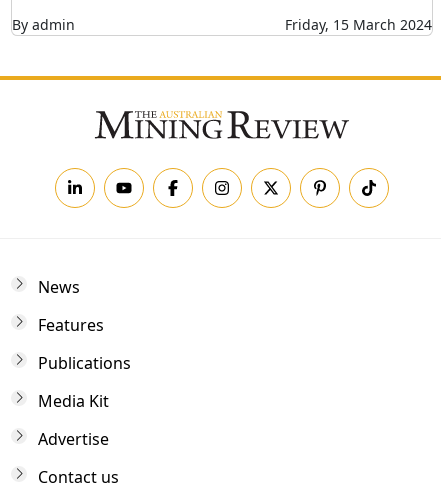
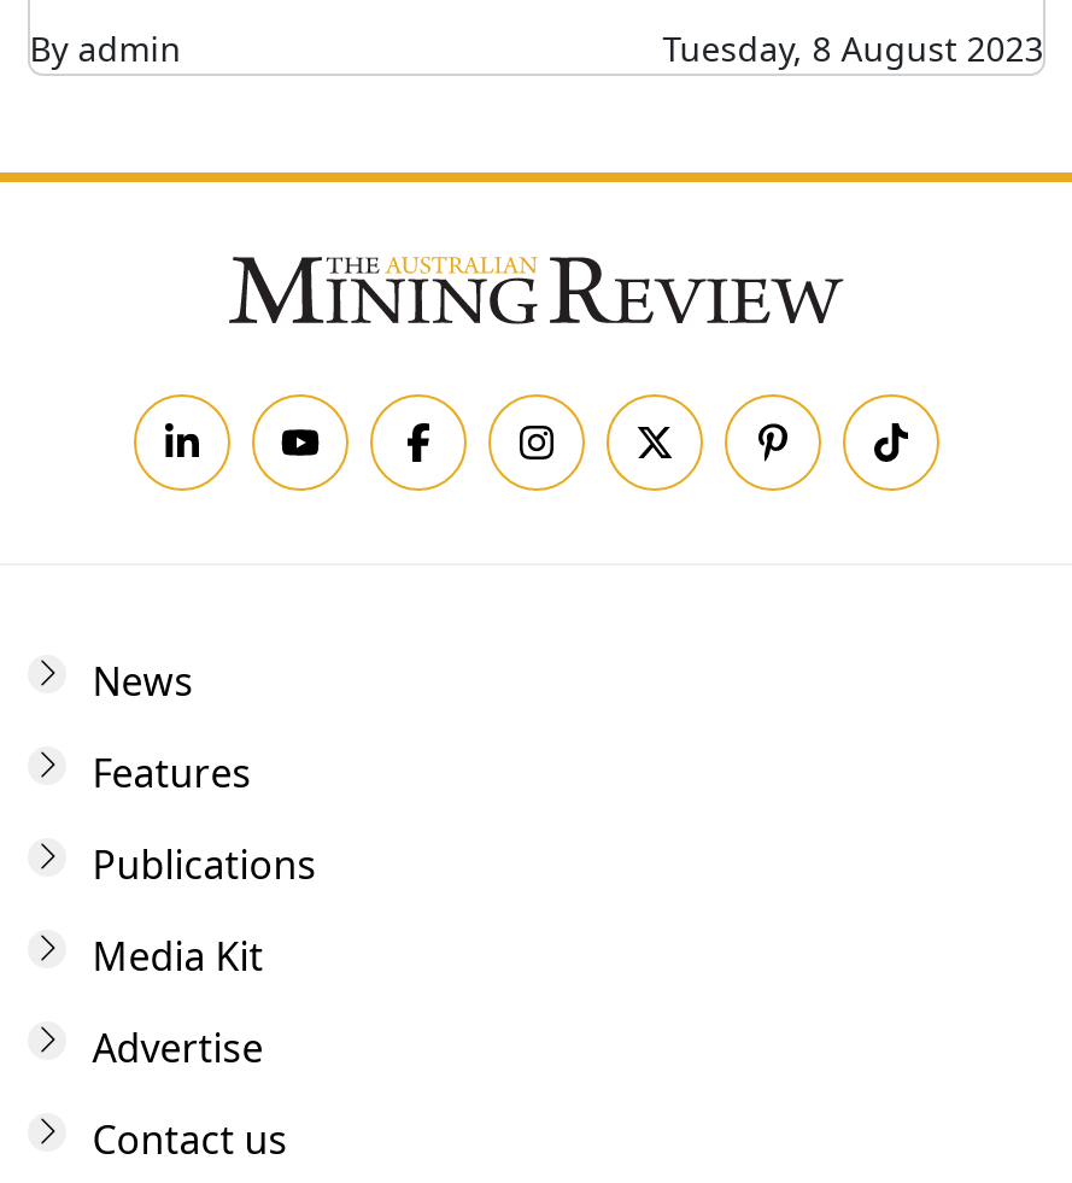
[285,15,432,34] Friday, 15 March 2024 -> [662,26,1044,71] Tuesday, 8 August 2023

